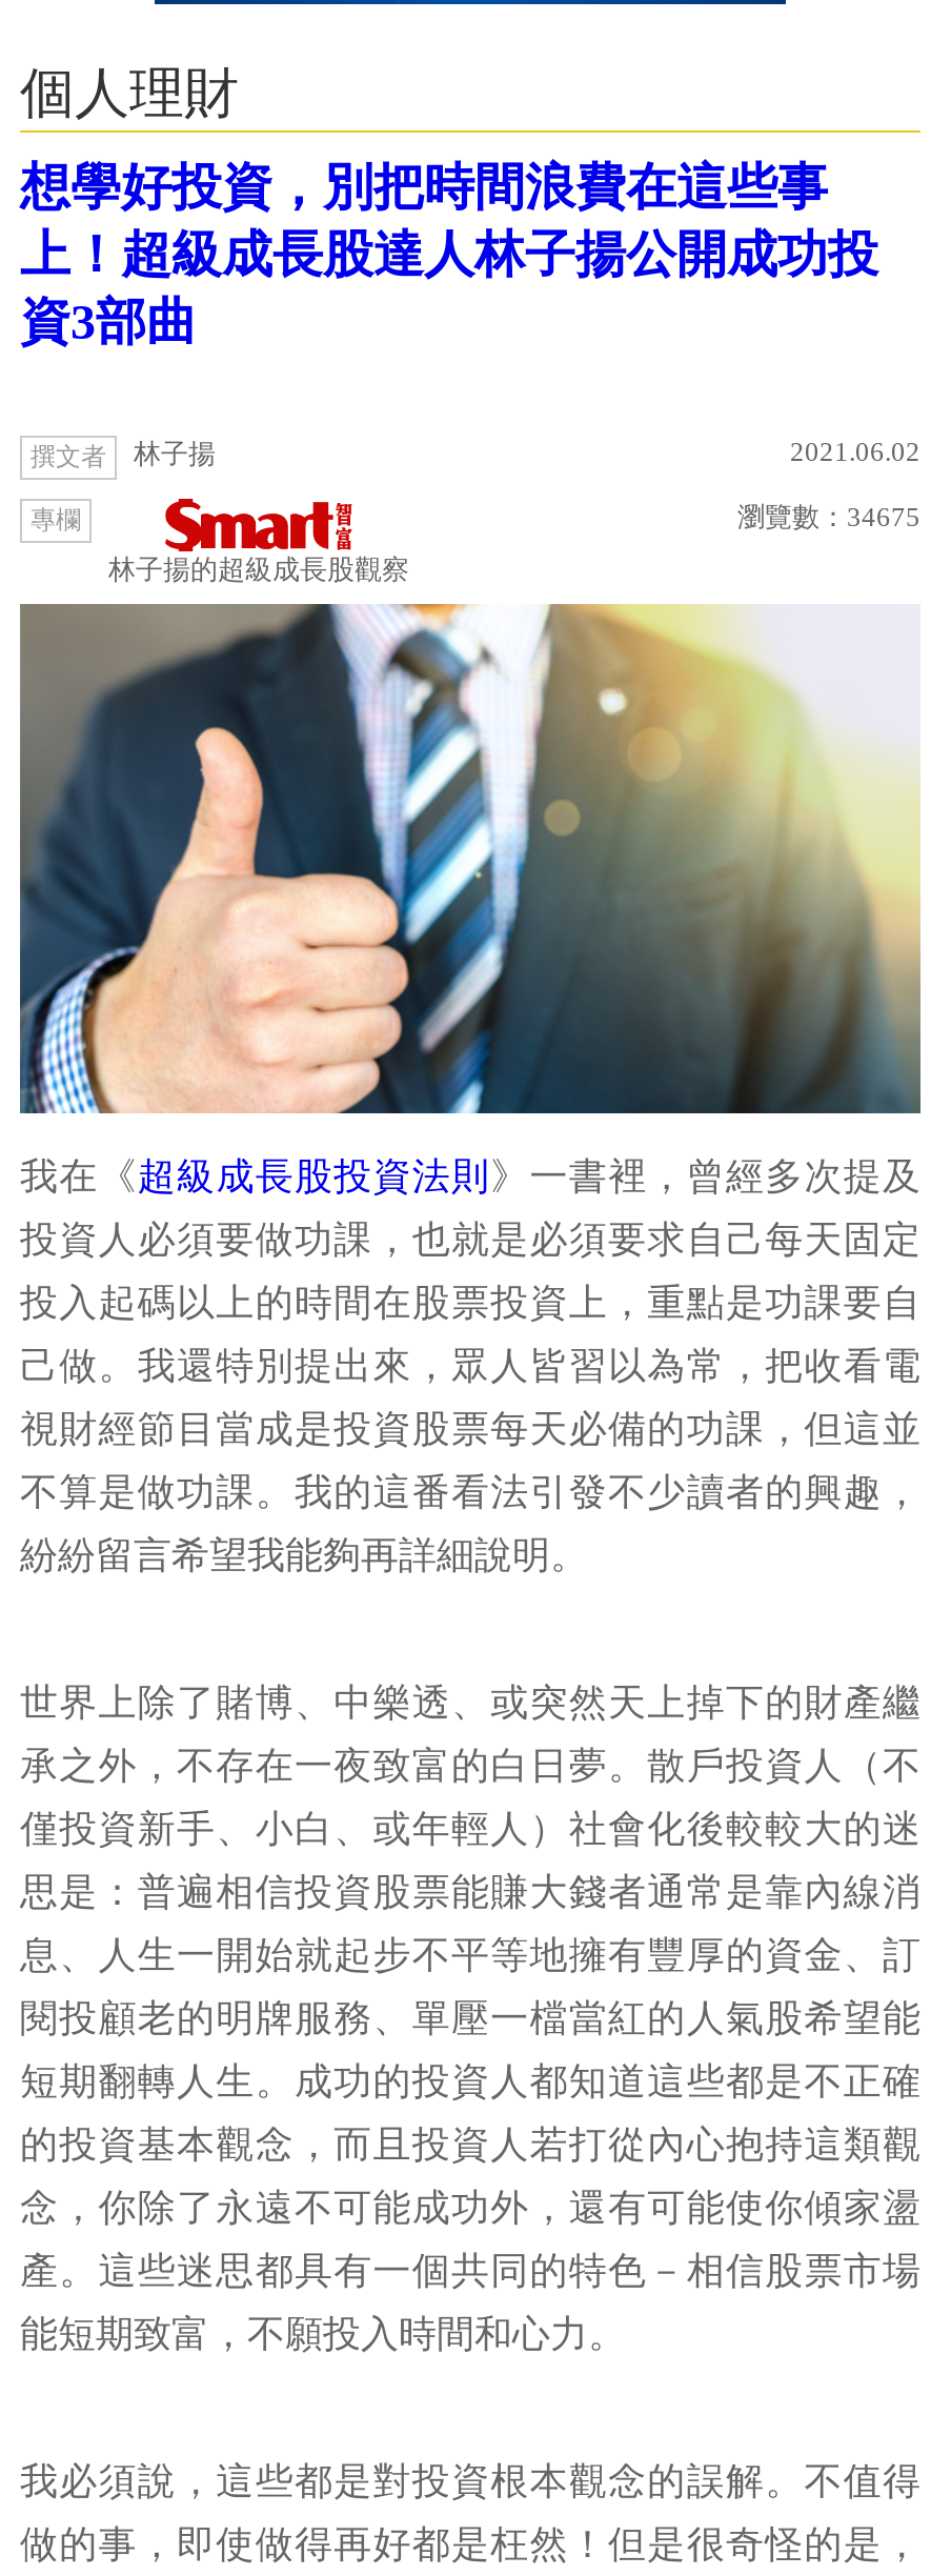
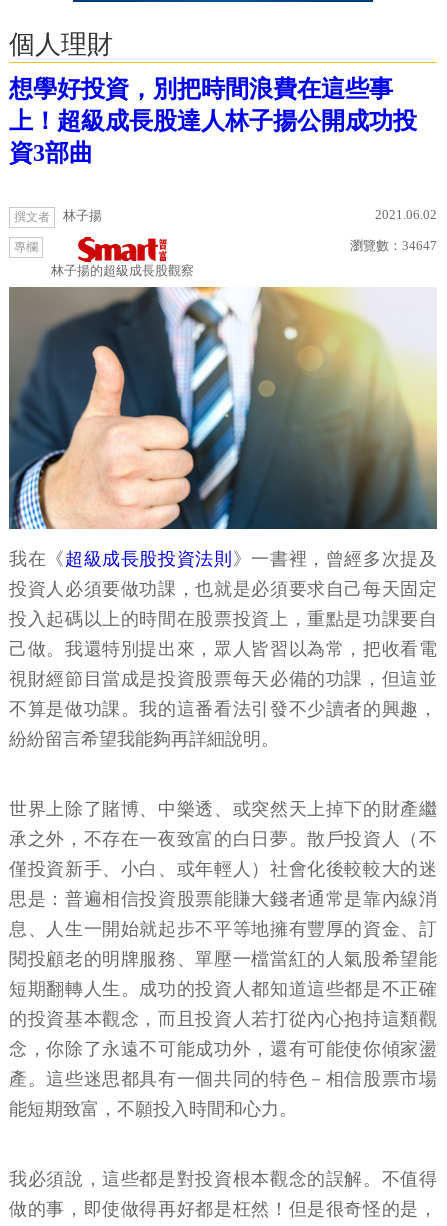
[737,501,920,532] 瀏覽數：34675 -> [350,238,437,253] 瀏覽數：34647

